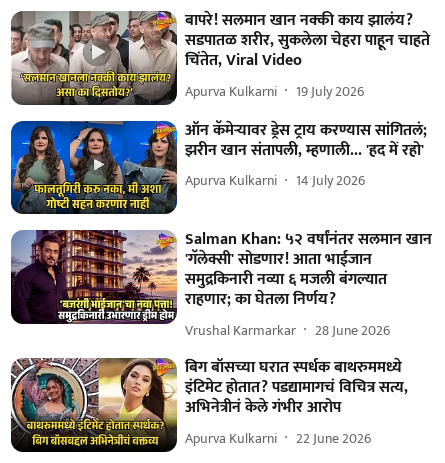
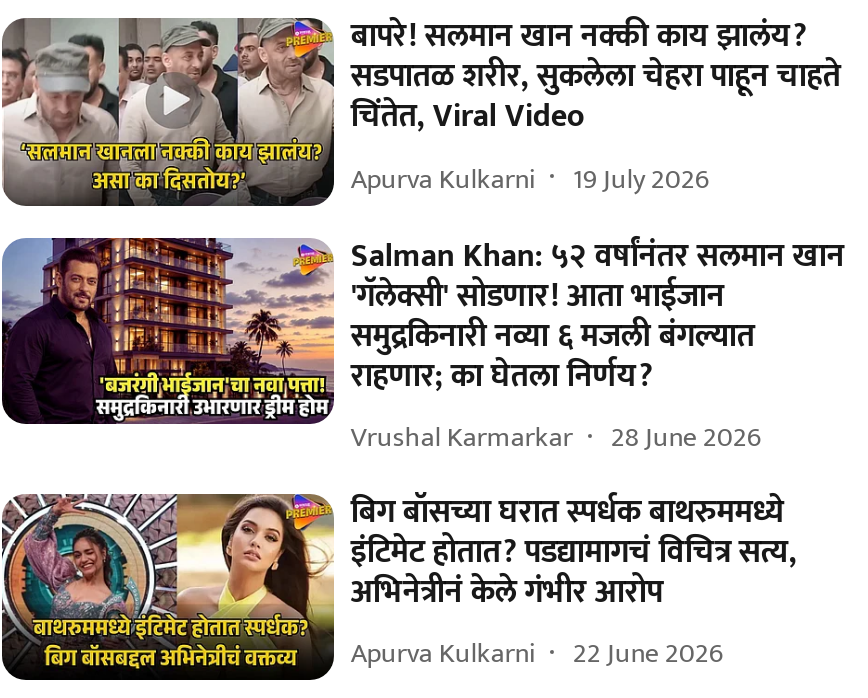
[10,117,427,213] [image] | ऑन कॅमेऱ्यावर ड्रेस ट्राय करण्यास सांगितलं; | झरीन खान संतापली, म्हणाली... 'हद में रहो' | Apurva Kulkarni | 14 July 2026 -> none

